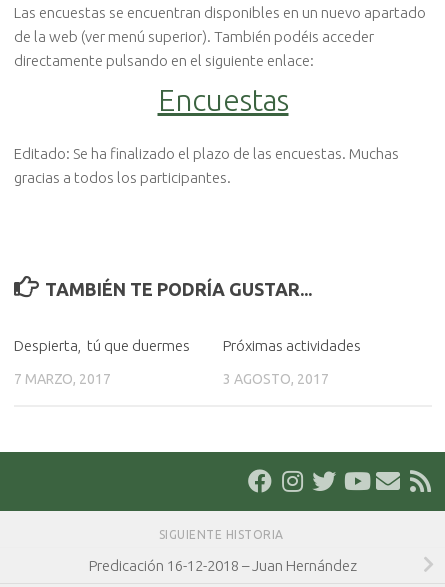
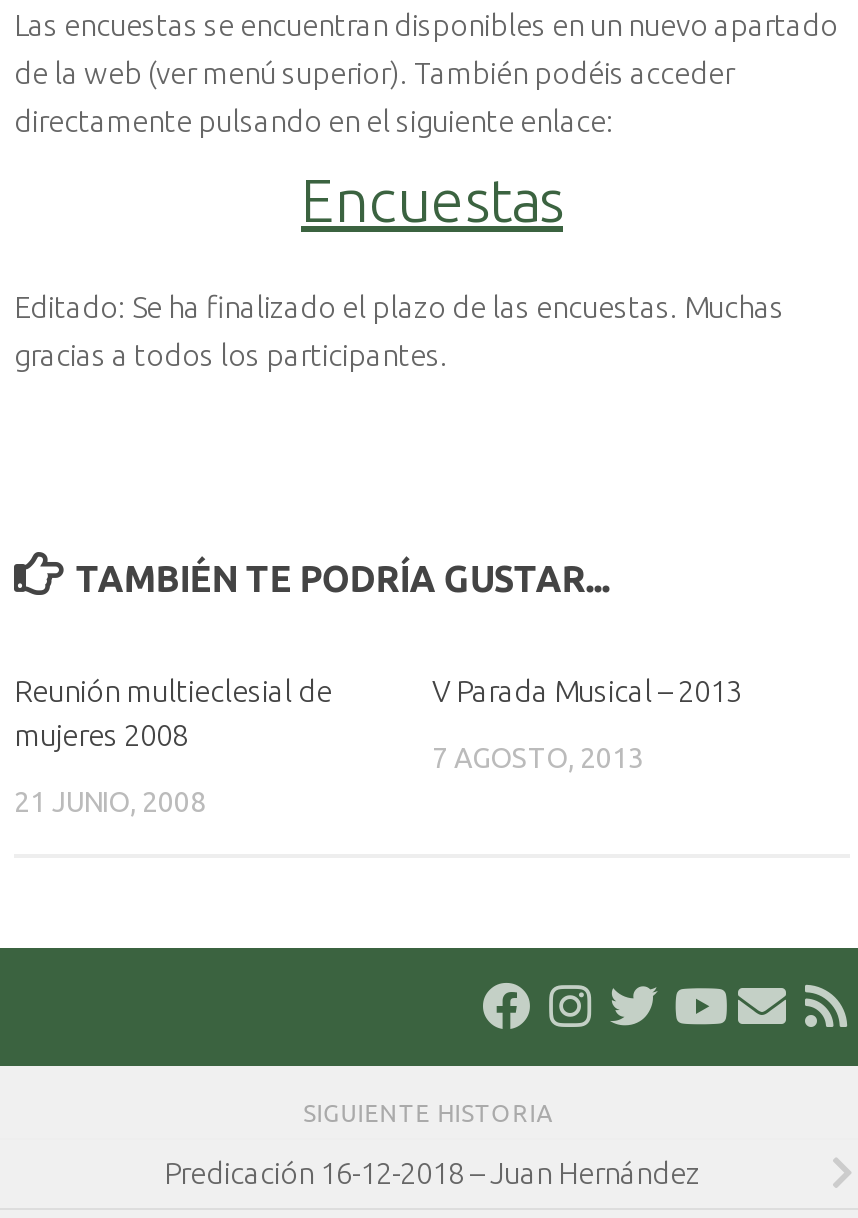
[14,337,190,354] Despierta, tú que duermes -> [14,674,332,752] Reunión multieclesial de | mujeres 2008
[223,337,361,354] Próximas actividades -> [432,674,742,708] V Parada Musical – 2013
[14,371,111,387] 7 MARZO, 2017 -> [14,786,206,818] 21 JUNIO, 2008
[223,371,329,387] 3 AGOSTO, 2017 -> [432,742,644,774] 7 AGOSTO, 2013

